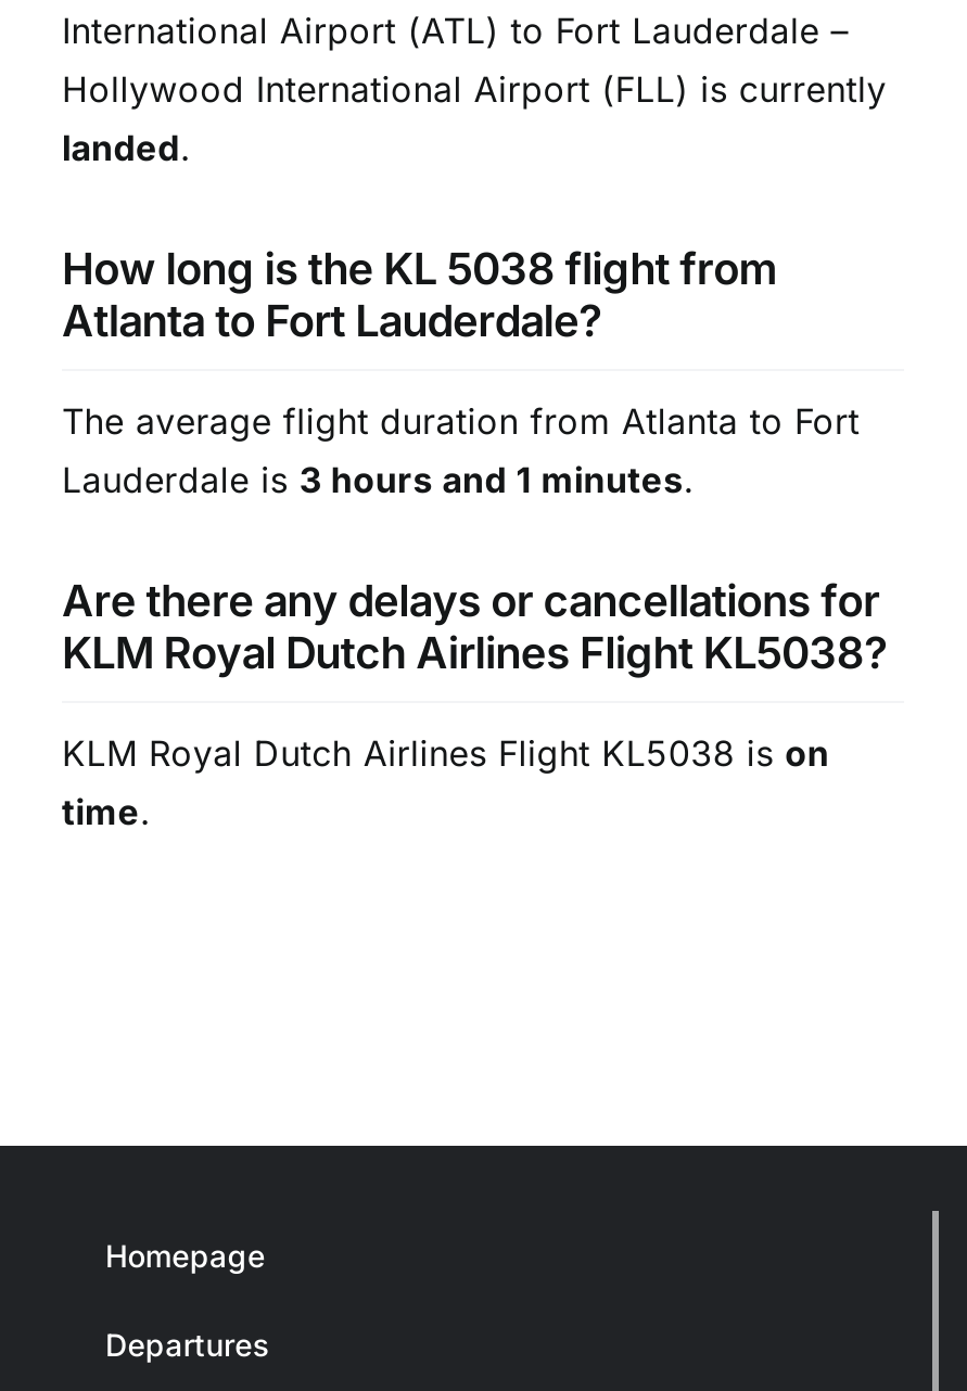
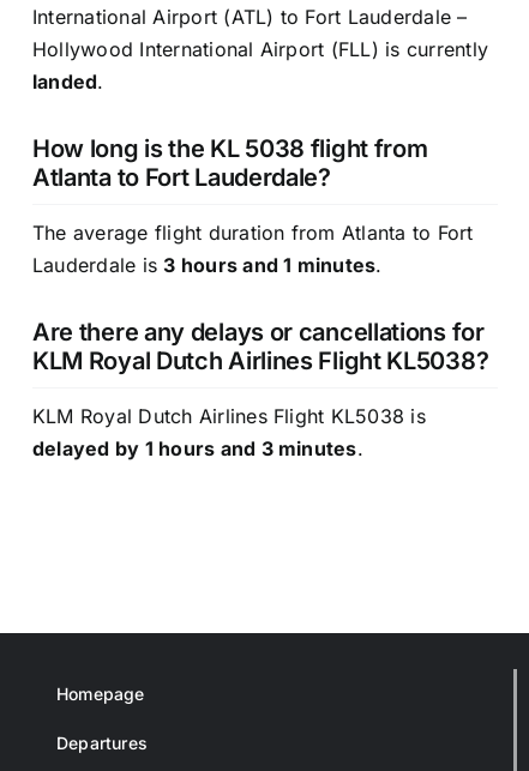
[62,732,829,834] KLM Royal Dutch Airlines Flight KL5038 is on | time. -> [32,404,426,461] KLM Royal Dutch Airlines Flight KL5038 is | delayed by 1 hours and 3 minutes.

